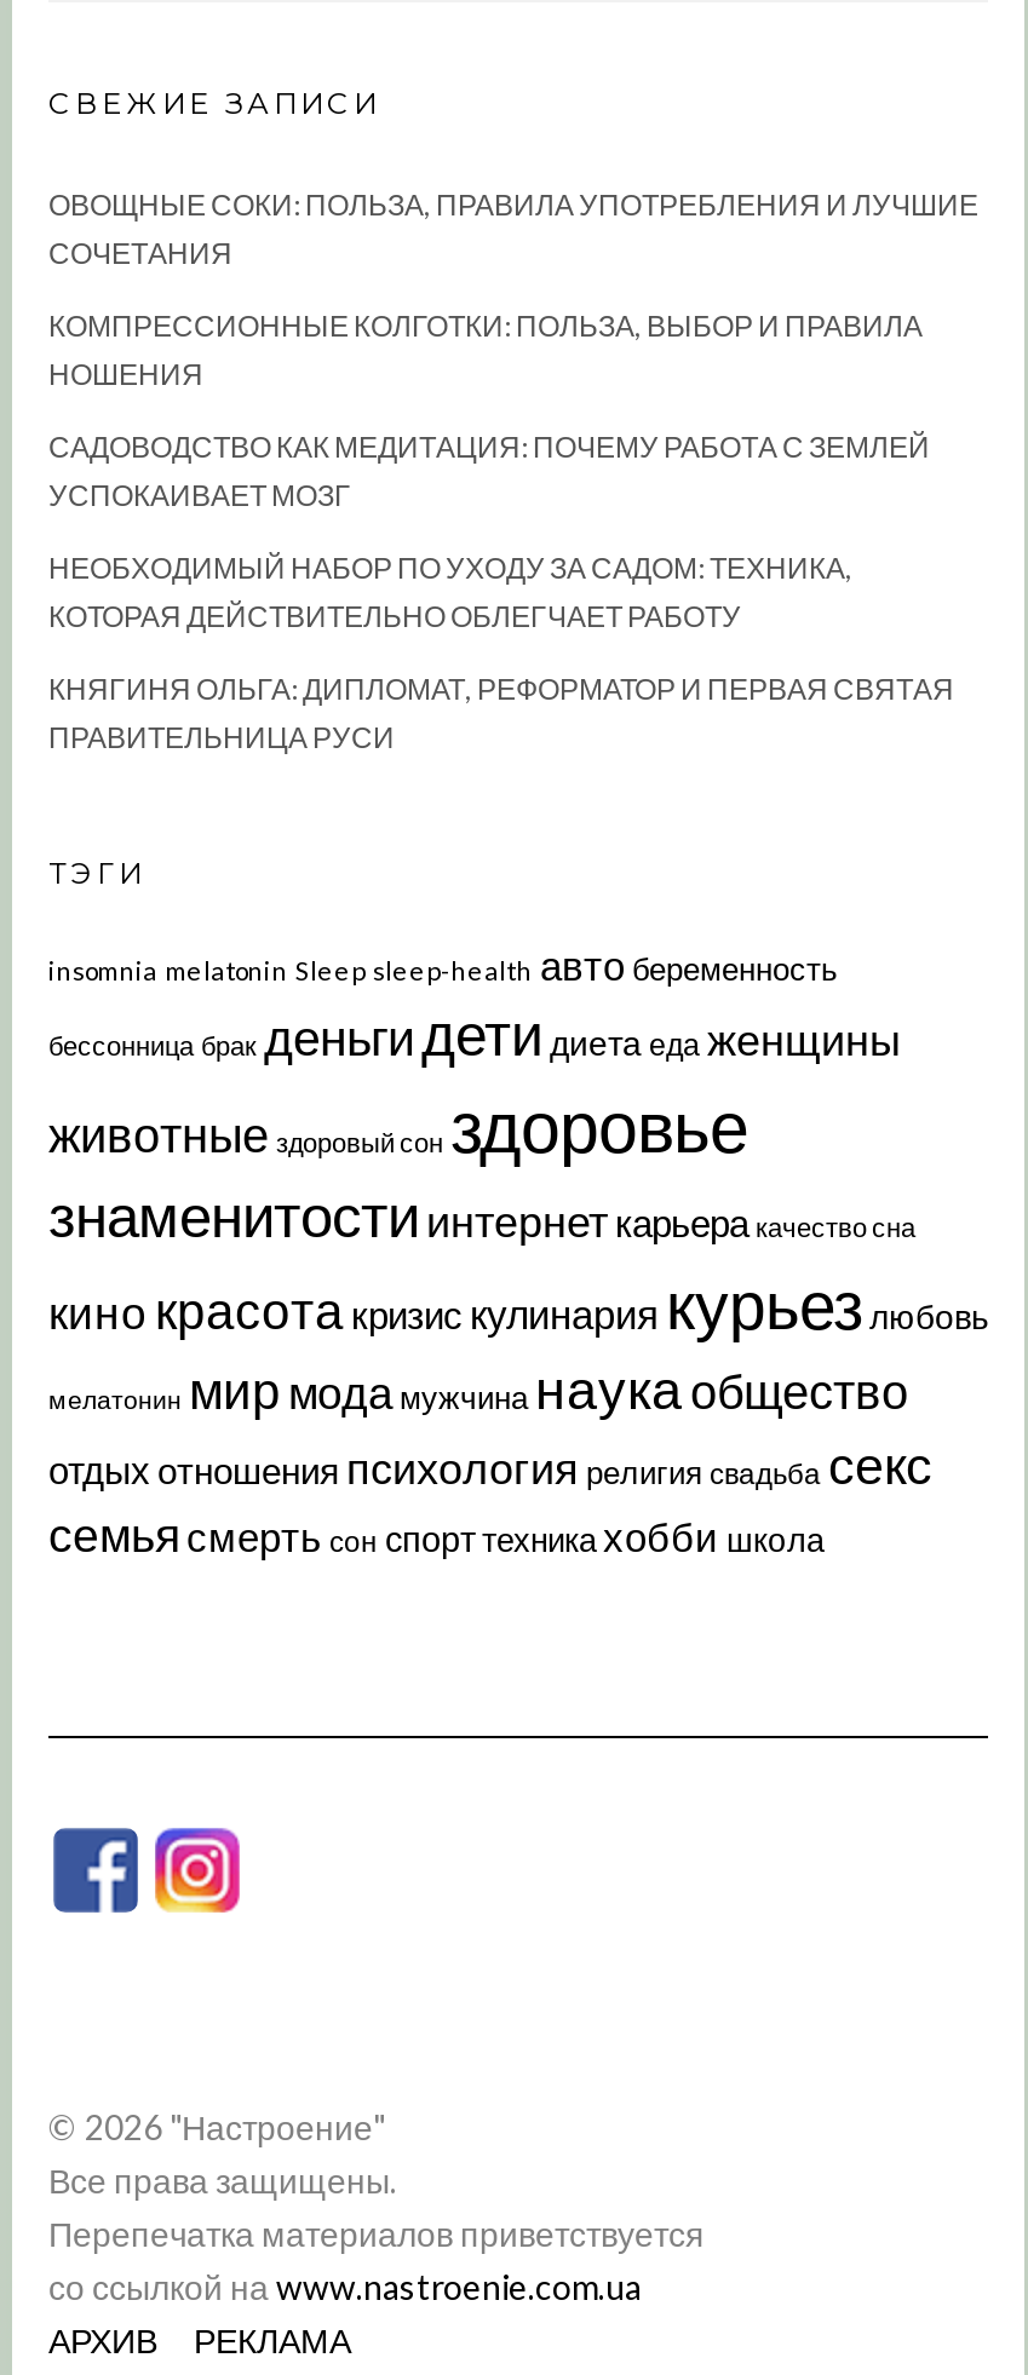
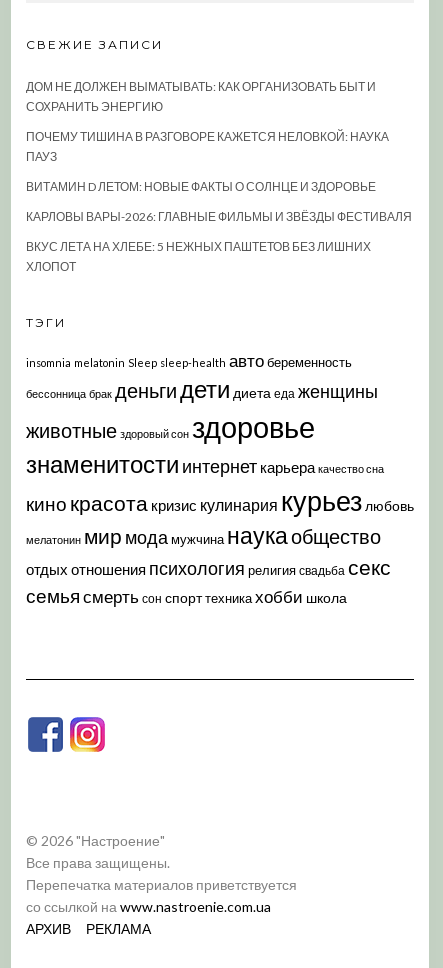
[48,186,978,270] ОВОЩНЫЕ СОКИ: ПОЛЬЗА, ПРАВИЛА УПОТРЕБЛЕНИЯ И ЛУЧШИЕ | СОЧЕТАНИЯ -> [26,79,376,114] ДОМ НЕ ДОЛЖЕН ВЫМАТЫВАТЬ: КАК ОРГАНИЗОВАТЬ БЫТ И | СОХРАНИТЬ ЭНЕРГИЮ
[48,307,923,391] КОМПРЕССИОННЫЕ КОЛГОТКИ: ПОЛЬЗА, ВЫБОР И ПРАВИЛА | НОШЕНИЯ -> [26,129,389,164] ПОЧЕМУ ТИШИНА В РАЗГОВОРЕ КАЖЕТСЯ НЕЛОВКОЙ: НАУКА | ПАУЗ
[48,428,930,513] САДОВОДСТВО КАК МЕДИТАЦИЯ: ПОЧЕМУ РАБОТА С ЗЕМЛЕЙ | УСПОКАИВАЕТ МОЗГ -> [26,179,376,194] ВИТАМИН D ЛЕТОМ: НОВЫЕ ФАКТЫ О СОЛНЦЕ И ЗДОРОВЬЕ
[48,549,852,634] НЕОБХОДИМЫЙ НАБОР ПО УХОДУ ЗА САДОМ: ТЕХНИКА, | КОТОРАЯ ДЕЙСТВИТЕЛЬНО ОБЛЕГЧАЕТ РАБОТУ -> [26,209,412,224] КАРЛОВЫ ВАРЫ-2026: ГЛАВНЫЕ ФИЛЬМЫ И ЗВЁЗДЫ ФЕСТИВАЛЯ
[48,670,954,755] КНЯГИНЯ ОЛЬГА: ДИПЛОМАТ, РЕФОРМАТОР И ПЕРВАЯ СВЯТАЯ | ПРАВИТЕЛЬНИЦА РУСИ -> [26,239,371,274] ВКУС ЛЕТА НА ХЛЕБЕ: 5 НЕЖНЫХ ПАШТЕТОВ БЕЗ ЛИШНИХ | ХЛОПОТ

